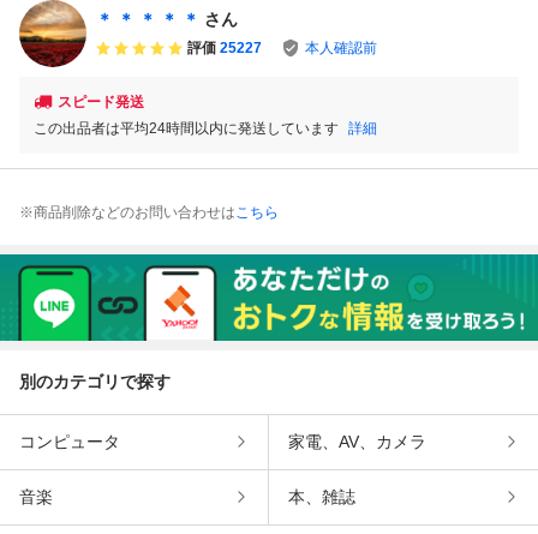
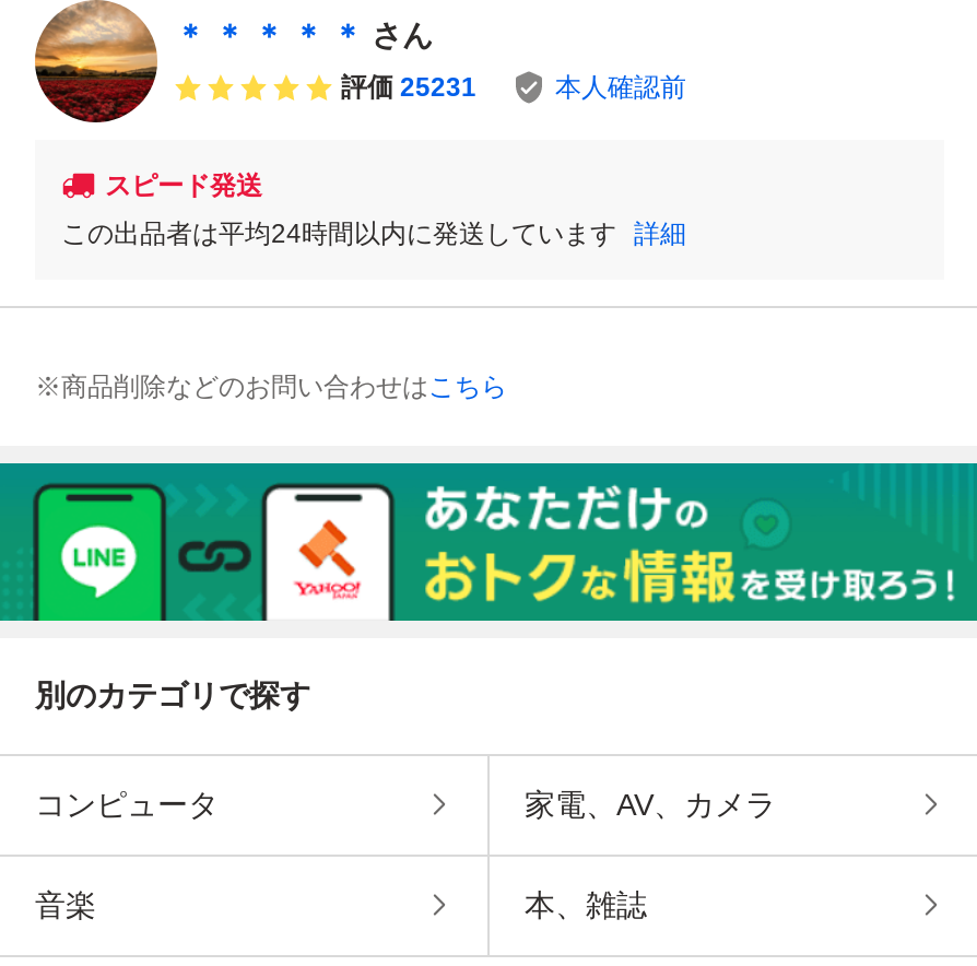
[187,40,262,57] 評価 25227 -> [341,73,476,104] 評価 25231

